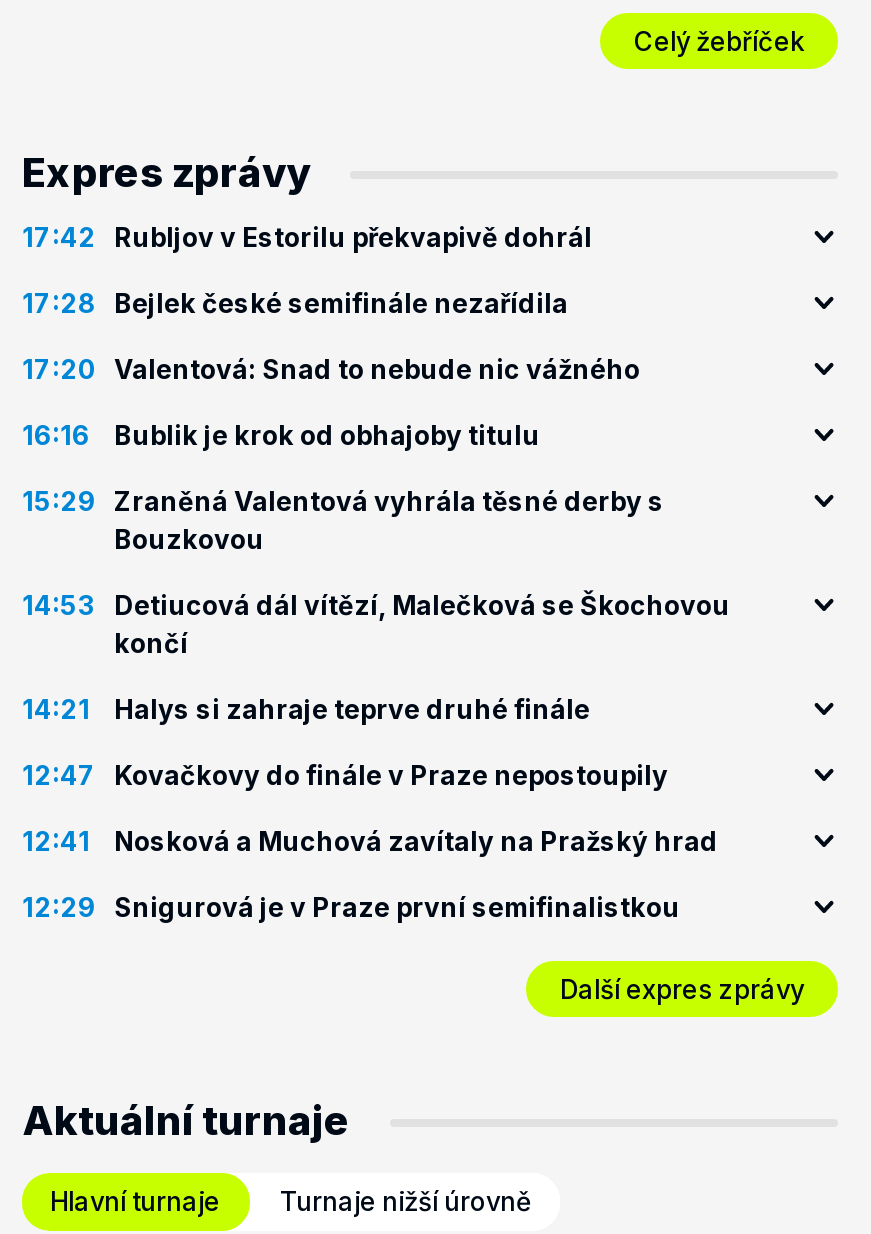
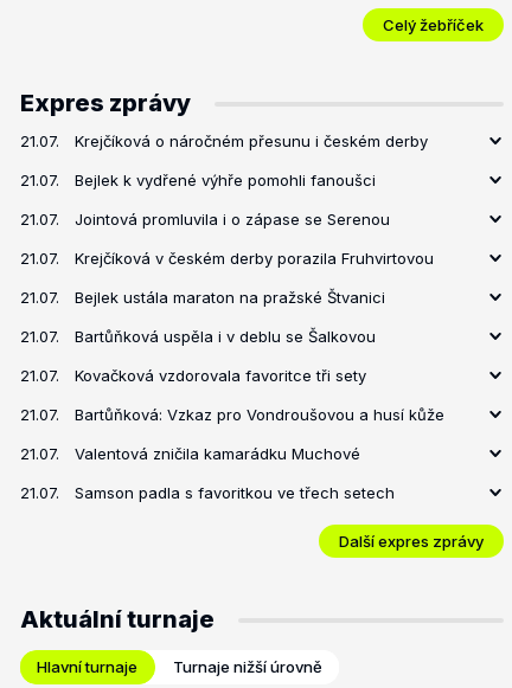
[22,221,592,253] 17:42 Rubljov v Estorilu překvapivě dohrál -> [20,131,428,150] 21.07. | Krejčíková o náročném přesunu i českém derby
[22,287,568,319] 17:28 Bejlek české semifinále nezařídila -> [20,171,376,189] 21.07. | Bejlek k vydřené výhře pomohli fanoušci
[22,353,640,385] 17:20 Valentová: Snad to nebude nic vážného -> [20,210,390,229] 21.07. | Jointová promluvila i o zápase se Serenou
[22,419,540,451] 16:16 | Bublik je krok od obhajoby titulu -> [20,249,434,268] 21.07. | Krejčíková v českém derby porazila Fruhvirtovou
[22,485,664,555] 15:29 Zraněná Valentová vyhrála těsné derby s | Bouzkovou -> [20,288,385,307] 21.07. | Bejlek ustála maraton na pražské Štvanici
[22,589,730,659] 14:53 Detiucová dál vítězí, Malečková se Škochovou | končí -> [20,327,376,346] 21.07. | Bartůňková uspěla i v deblu se Šalkovou
[22,693,590,725] 14:21 | Halys si zahraje teprve druhé finále -> [20,366,366,385] 21.07. | Kovačková vzdorovala favoritce tři sety
[22,759,668,791] 12:47 Kovačkovy do finále v Praze nepostoupily -> [20,405,444,424] 21.07. | Bartůňková: Vzkaz pro Vondroušovou a husí kůže
[22,825,718,857] 12:41 | Nosková a Muchová zavítaly na Pražský hrad -> [20,444,360,463] 21.07. | Valentová zničila kamarádku Muchové
[22,891,680,923] 12:29 Snigurová je v Praze první semifinalistkou -> [20,483,395,502] 21.07. | Samson padla s favoritkou ve třech setech

